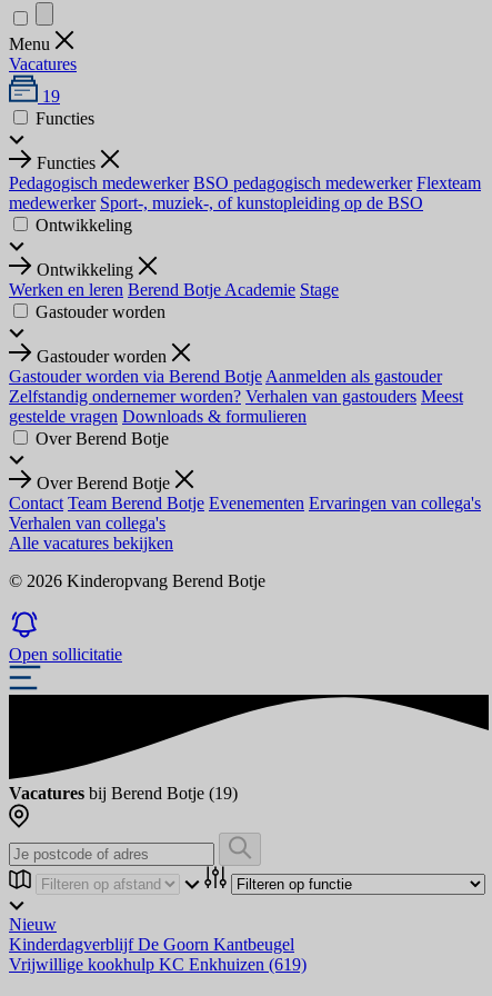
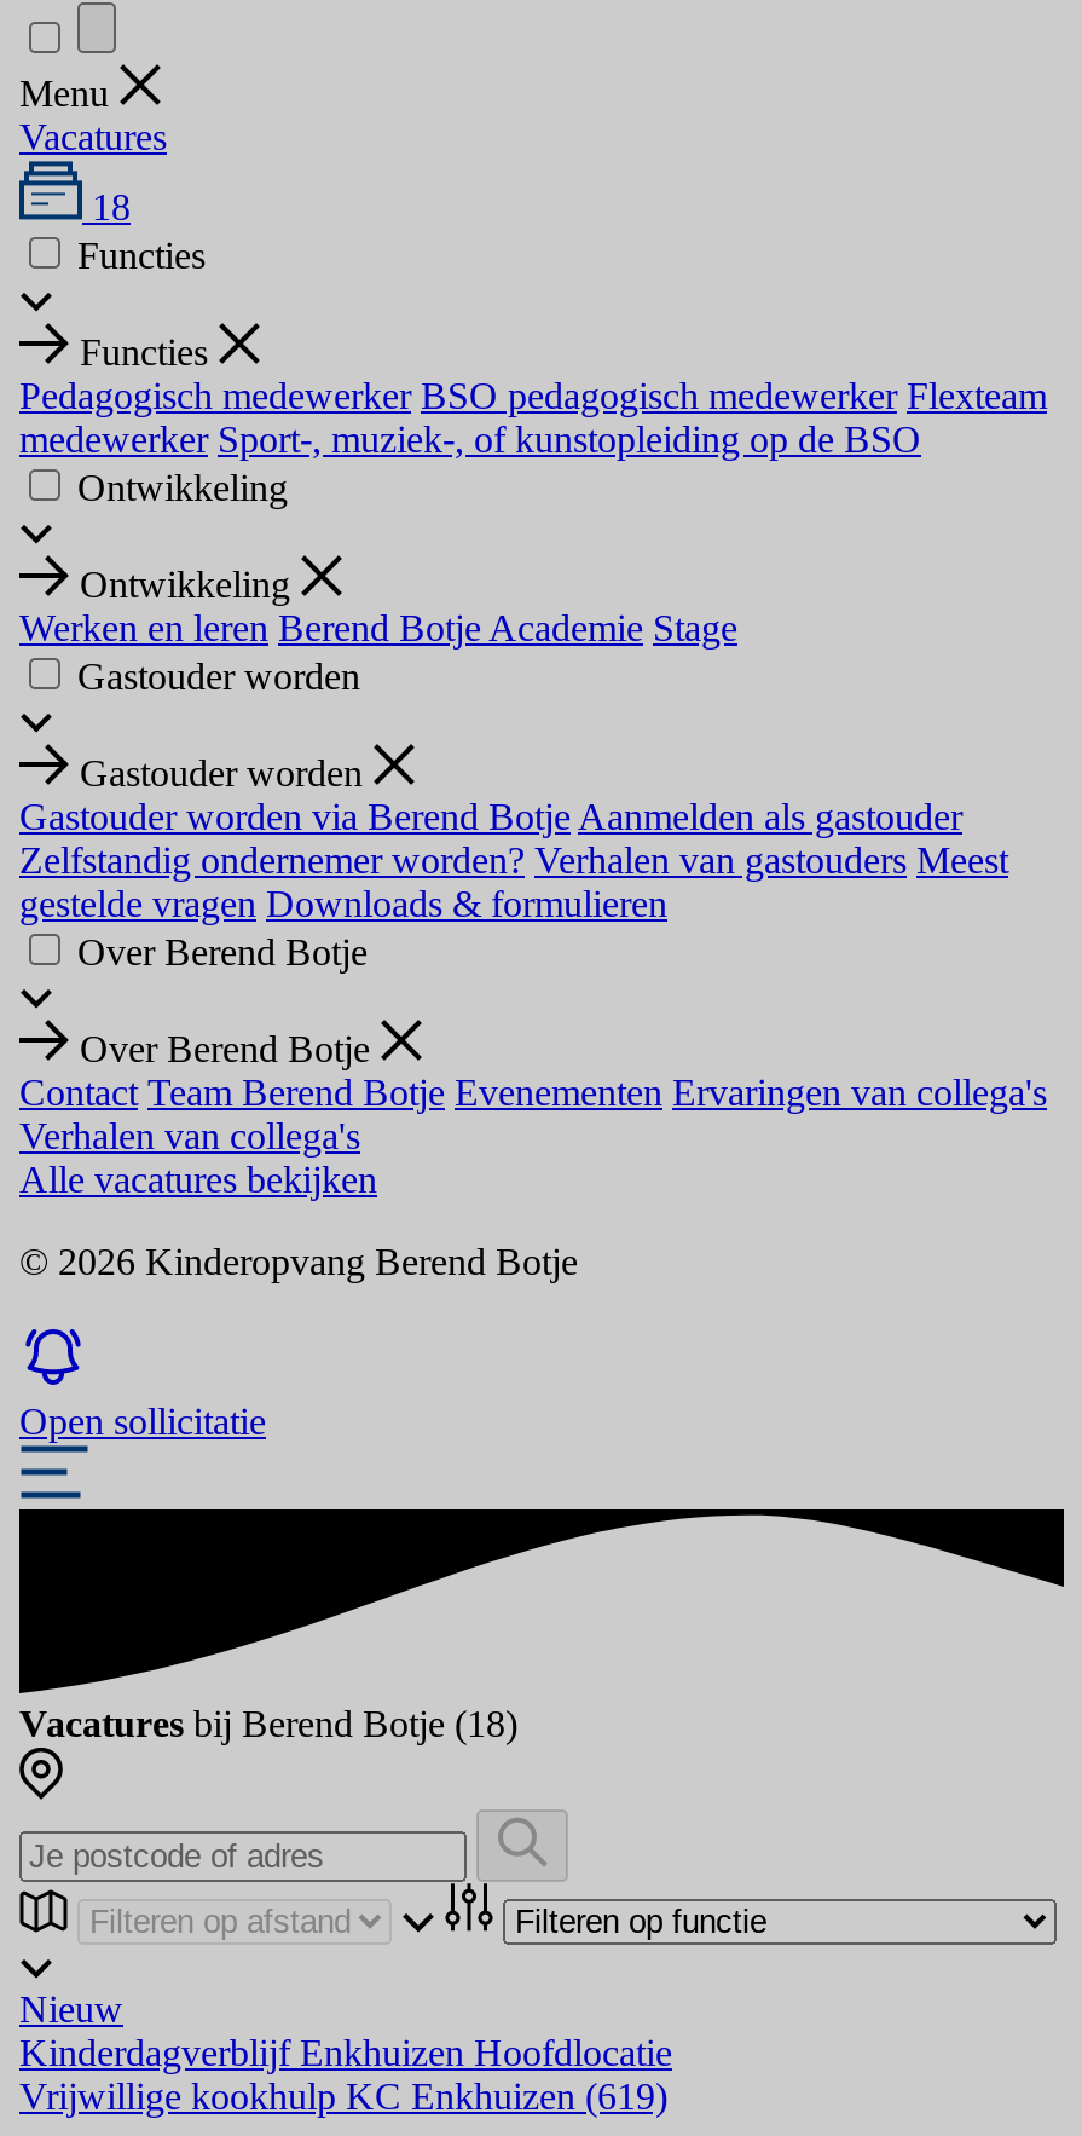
[42,87,60,106] 19 -> [92,187,131,228] 18
[9,784,238,803] Vacatures bij Berend Botje (19) -> [19,1703,517,1744] Vacatures bij Berend Botje (18)
[9,935,294,954] Kinderdagverblijf De Goorn Kantbeugel -> [19,2032,672,2073] Kinderdagverblijf Enkhuizen Hoofdlocatie

